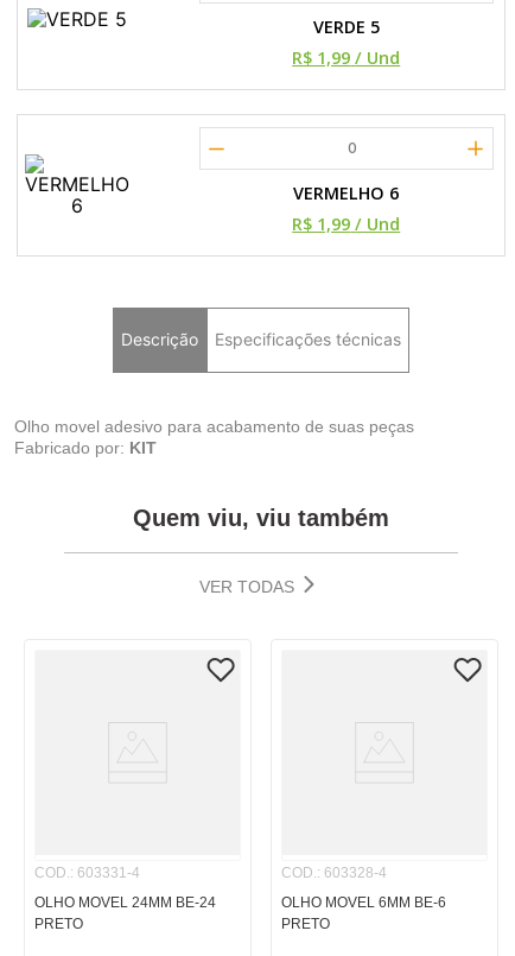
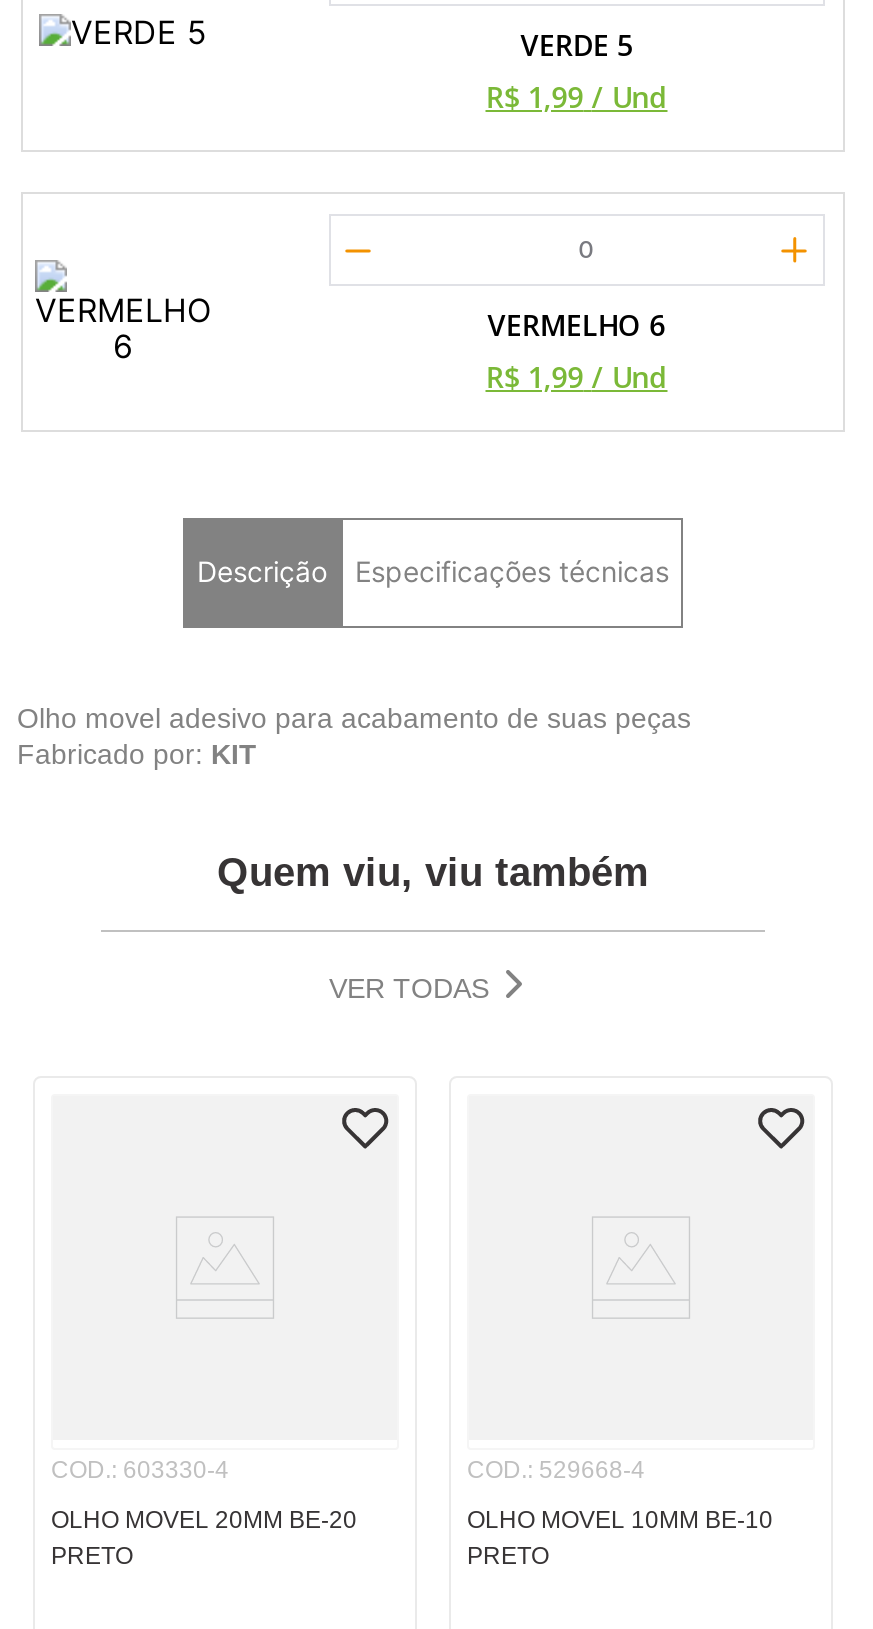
[34,864,140,881] COD.: 603331-4 -> [51,1456,229,1484] COD.: 603330-4
[281,864,387,881] COD.: 603328-4 -> [467,1456,645,1484] COD.: 529668-4
[34,894,216,911] OLHO MOVEL 24MM BE-24 -> [51,1506,357,1534] OLHO MOVEL 20MM BE-20
[281,894,446,911] OLHO MOVEL 6MM BE-6 -> [467,1506,773,1534] OLHO MOVEL 10MM BE-10

